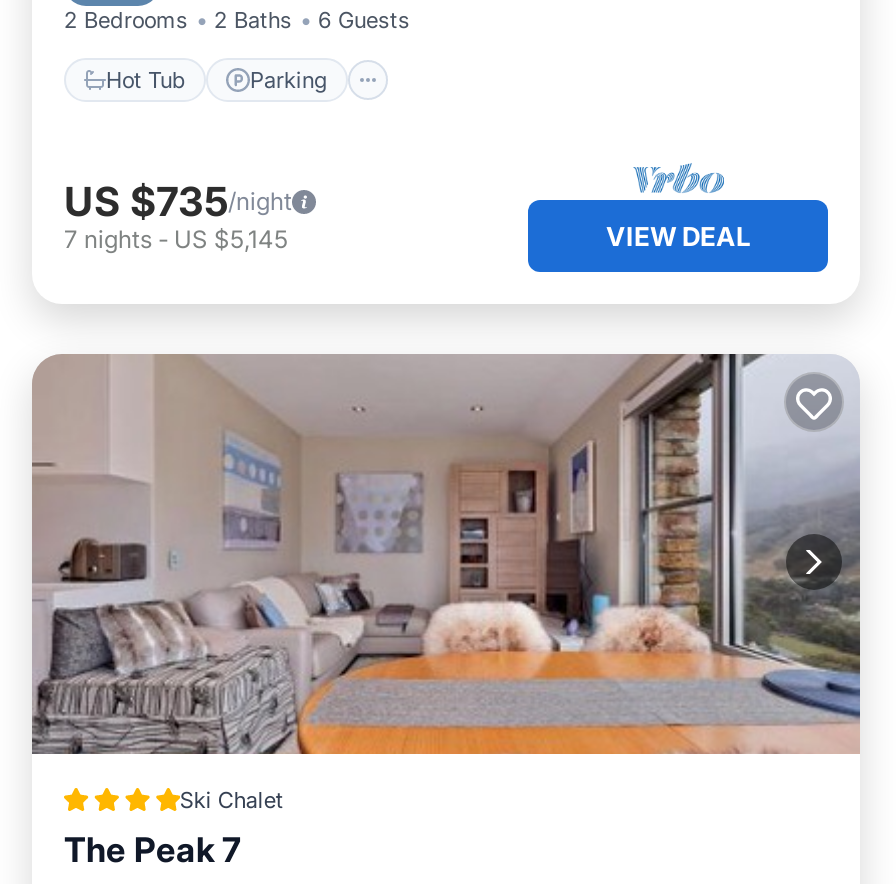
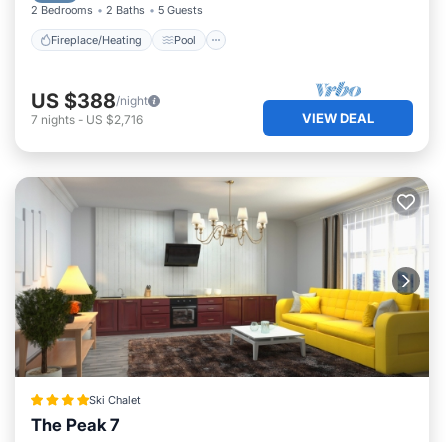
[64,6,410,34] 2 Bedrooms 2 Baths 6 Guests -> [31,3,203,17] 2 Bedrooms 2 Baths 5 Guests
[106,65,328,93] Hot Tub | Parking -> [51,32,196,46] Fireplace/Heating | Pool
[64,177,292,225] US $735/night -> [31,88,148,112] US $388/night
[64,223,288,253] 7 nights - US $5,145 -> [31,111,143,126] 7 nights - US $2,716
[32,352,862,756] [image] -> [15,177,430,378] [image]

